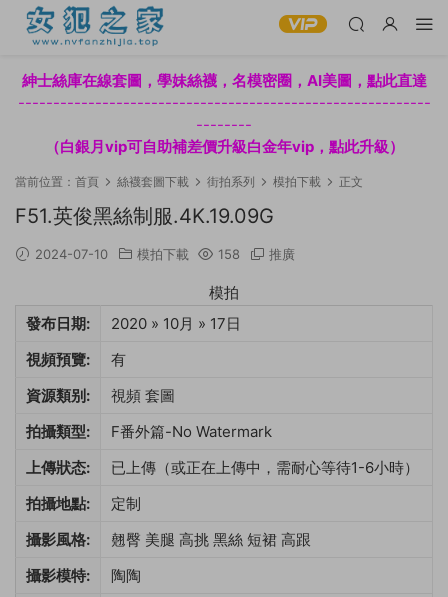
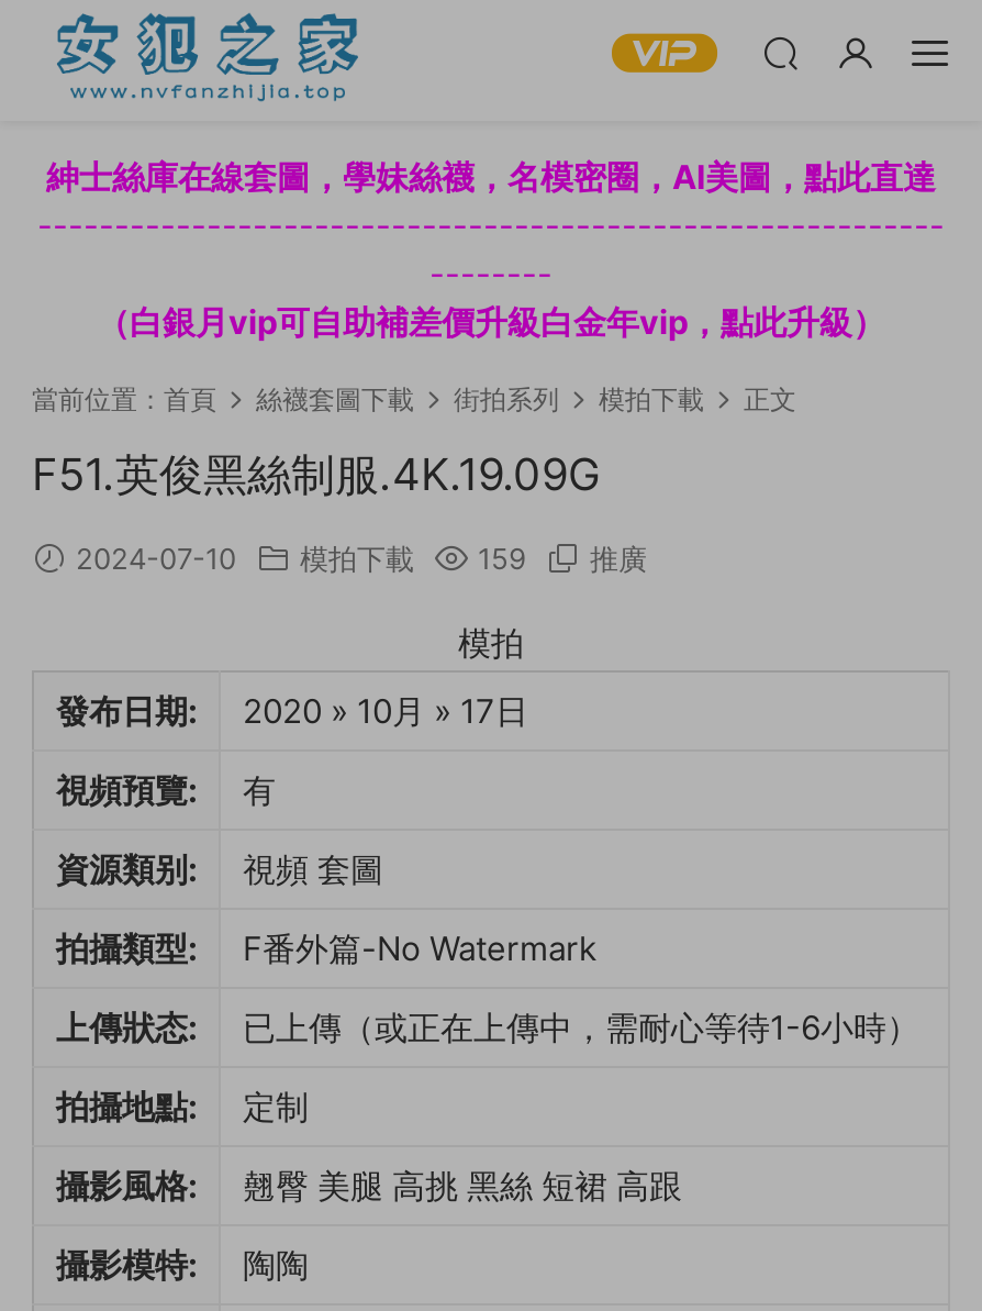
[31,246,295,262] 2024-07-10 模拍下載 158 推廣 -> [67,541,647,576] 2024-07-10 模拍下載 159 推廣

